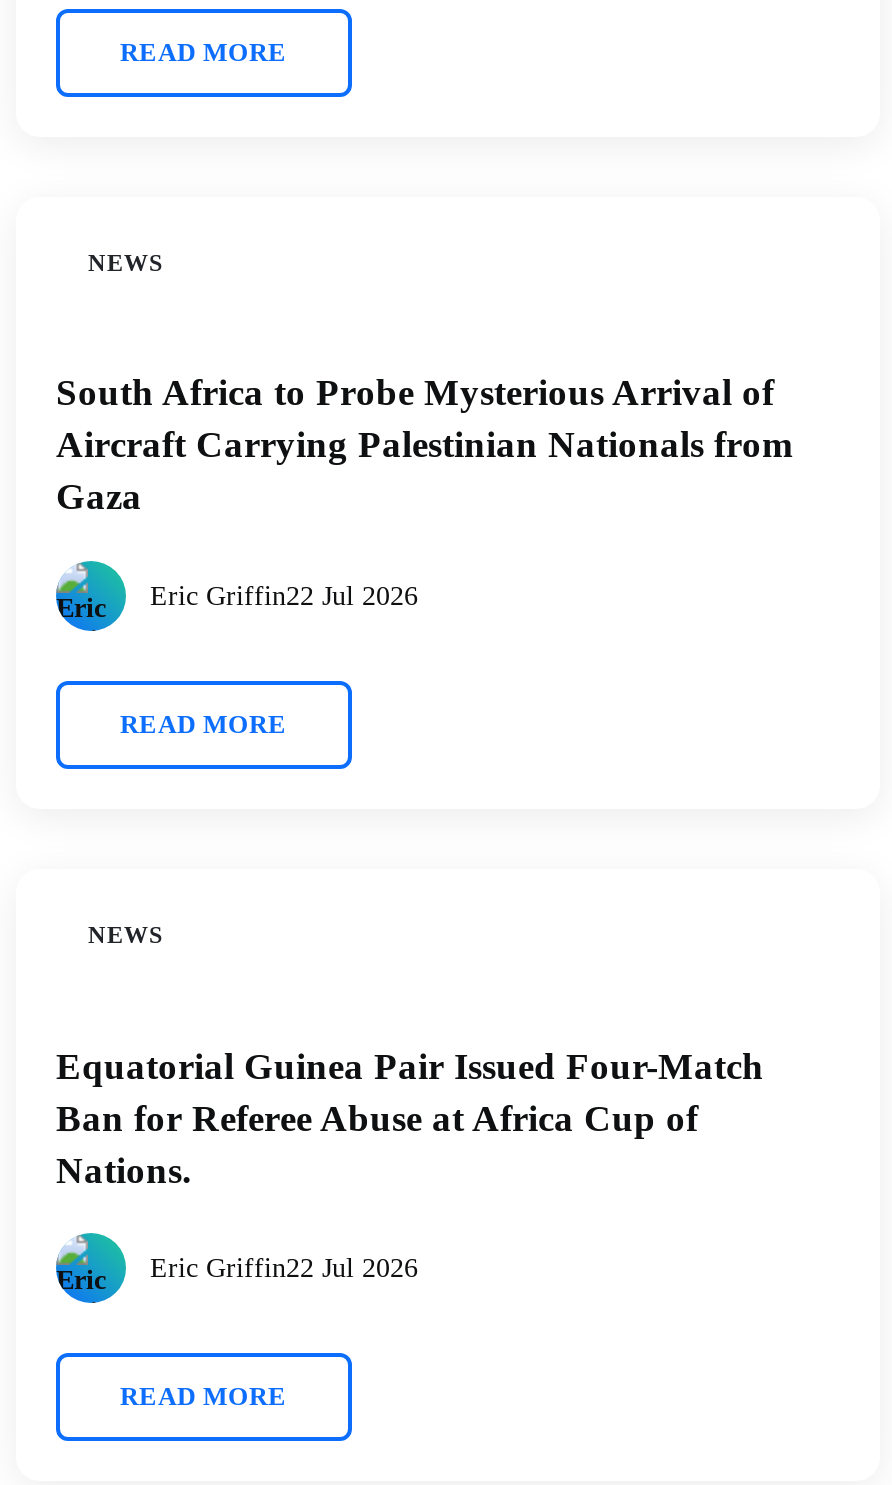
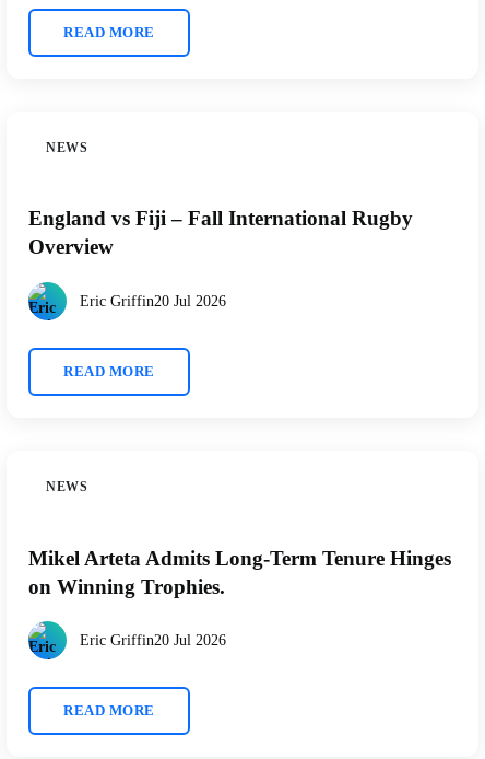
[56,372,794,518] South Africa to Probe Mysterious Arrival of | Aircraft Carrying Palestinian Nationals from | Gaza -> [28,207,413,258] England vs Fiji – Fall International Rugby | Overview
[150,580,418,610] Eric Griffin22 Jul 2026 -> [80,293,226,309] Eric Griffin20 Jul 2026
[56,1045,764,1191] Equatorial Guinea Pair Issued Four-Match | Ban for Referee Abuse at Africa Cup of | Nations. -> [28,547,451,598] Mikel Arteta Admits Long-Term Tenure Hinges | on Winning Trophies.
[150,1253,418,1283] Eric Griffin22 Jul 2026 -> [80,632,226,649] Eric Griffin20 Jul 2026

